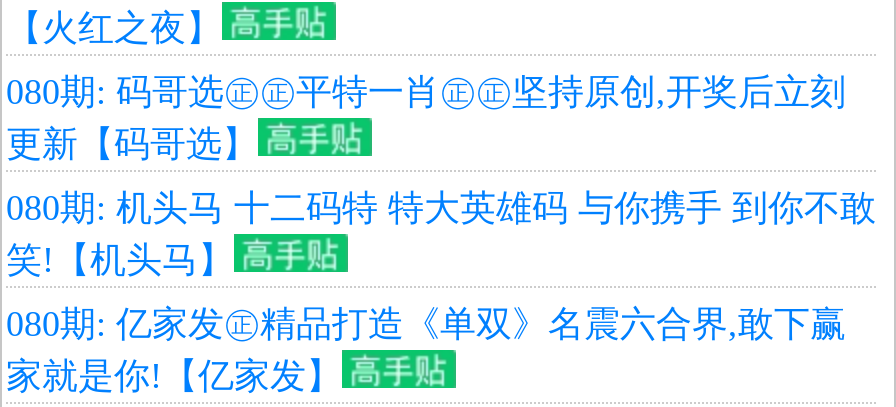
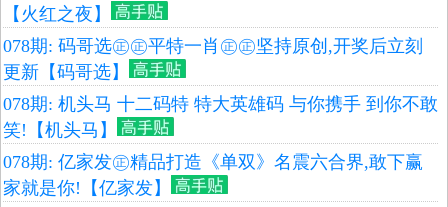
[6,72,846,112] 080期: 码哥选㊣㊣平特一肖㊣㊣坚持原创,开奖后立刻 -> [3,36,423,56] 078期: 码哥选㊣㊣平特一肖㊣㊣坚持原创,开奖后立刻
[6,188,876,228] 080期: 机头马 十二码特 特大英雄码 与你携手 到你不敢 -> [3,94,438,114] 078期: 机头马 十二码特 特大英雄码 与你携手 到你不敢
[6,304,846,344] 080期: 亿家发㊣精品打造《单双》名震六合界,敢下赢 -> [3,152,423,172] 078期: 亿家发㊣精品打造《单双》名震六合界,敢下赢

